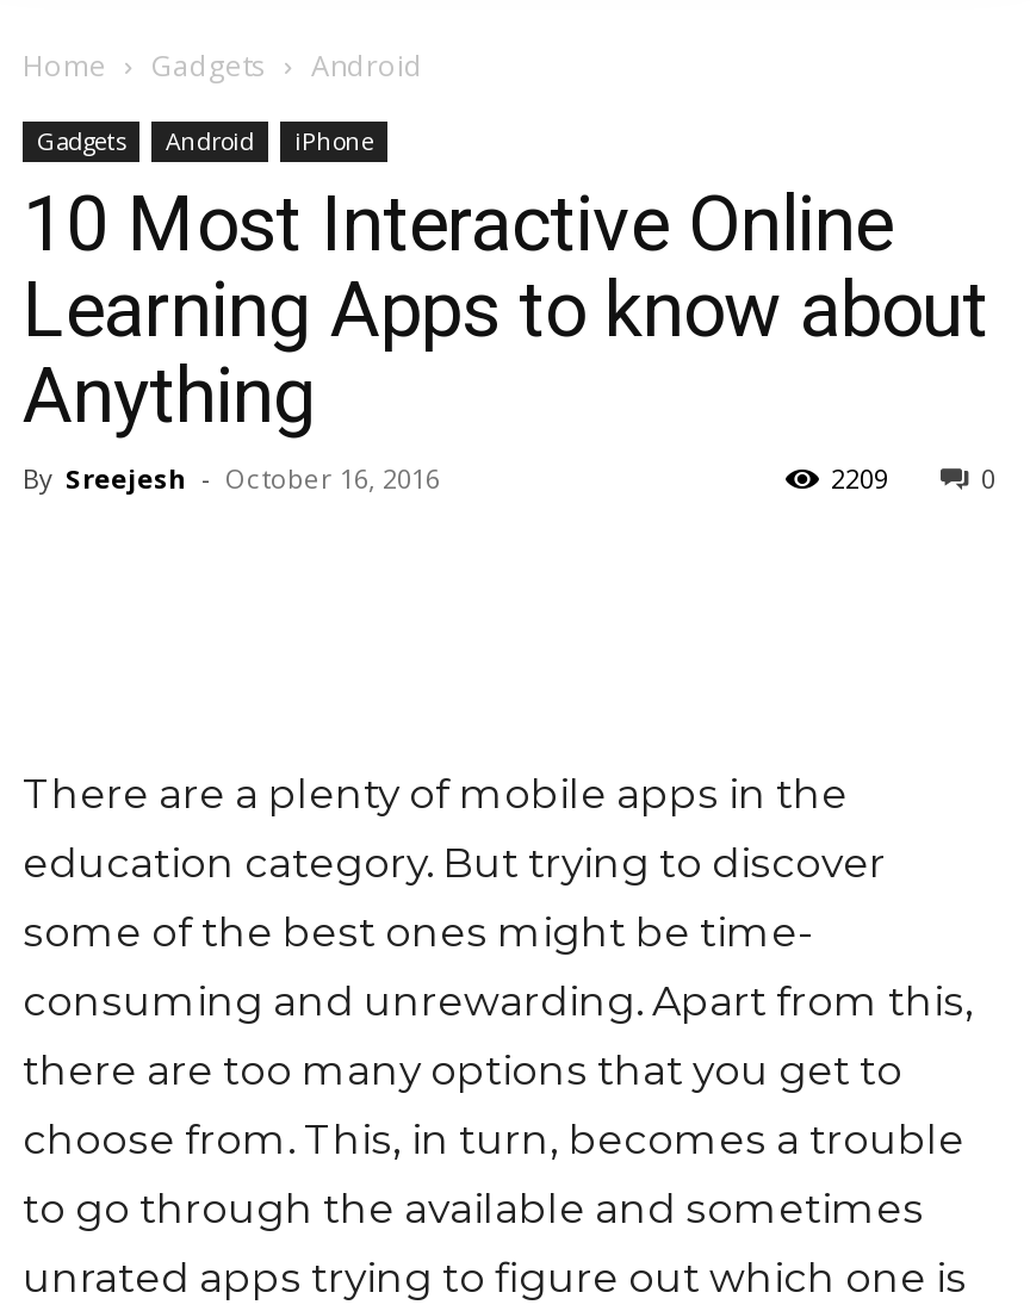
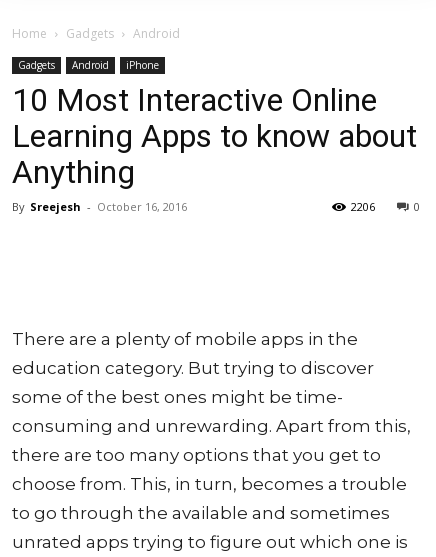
[831,459,888,495] 2209 -> [351,199,375,214] 2206

